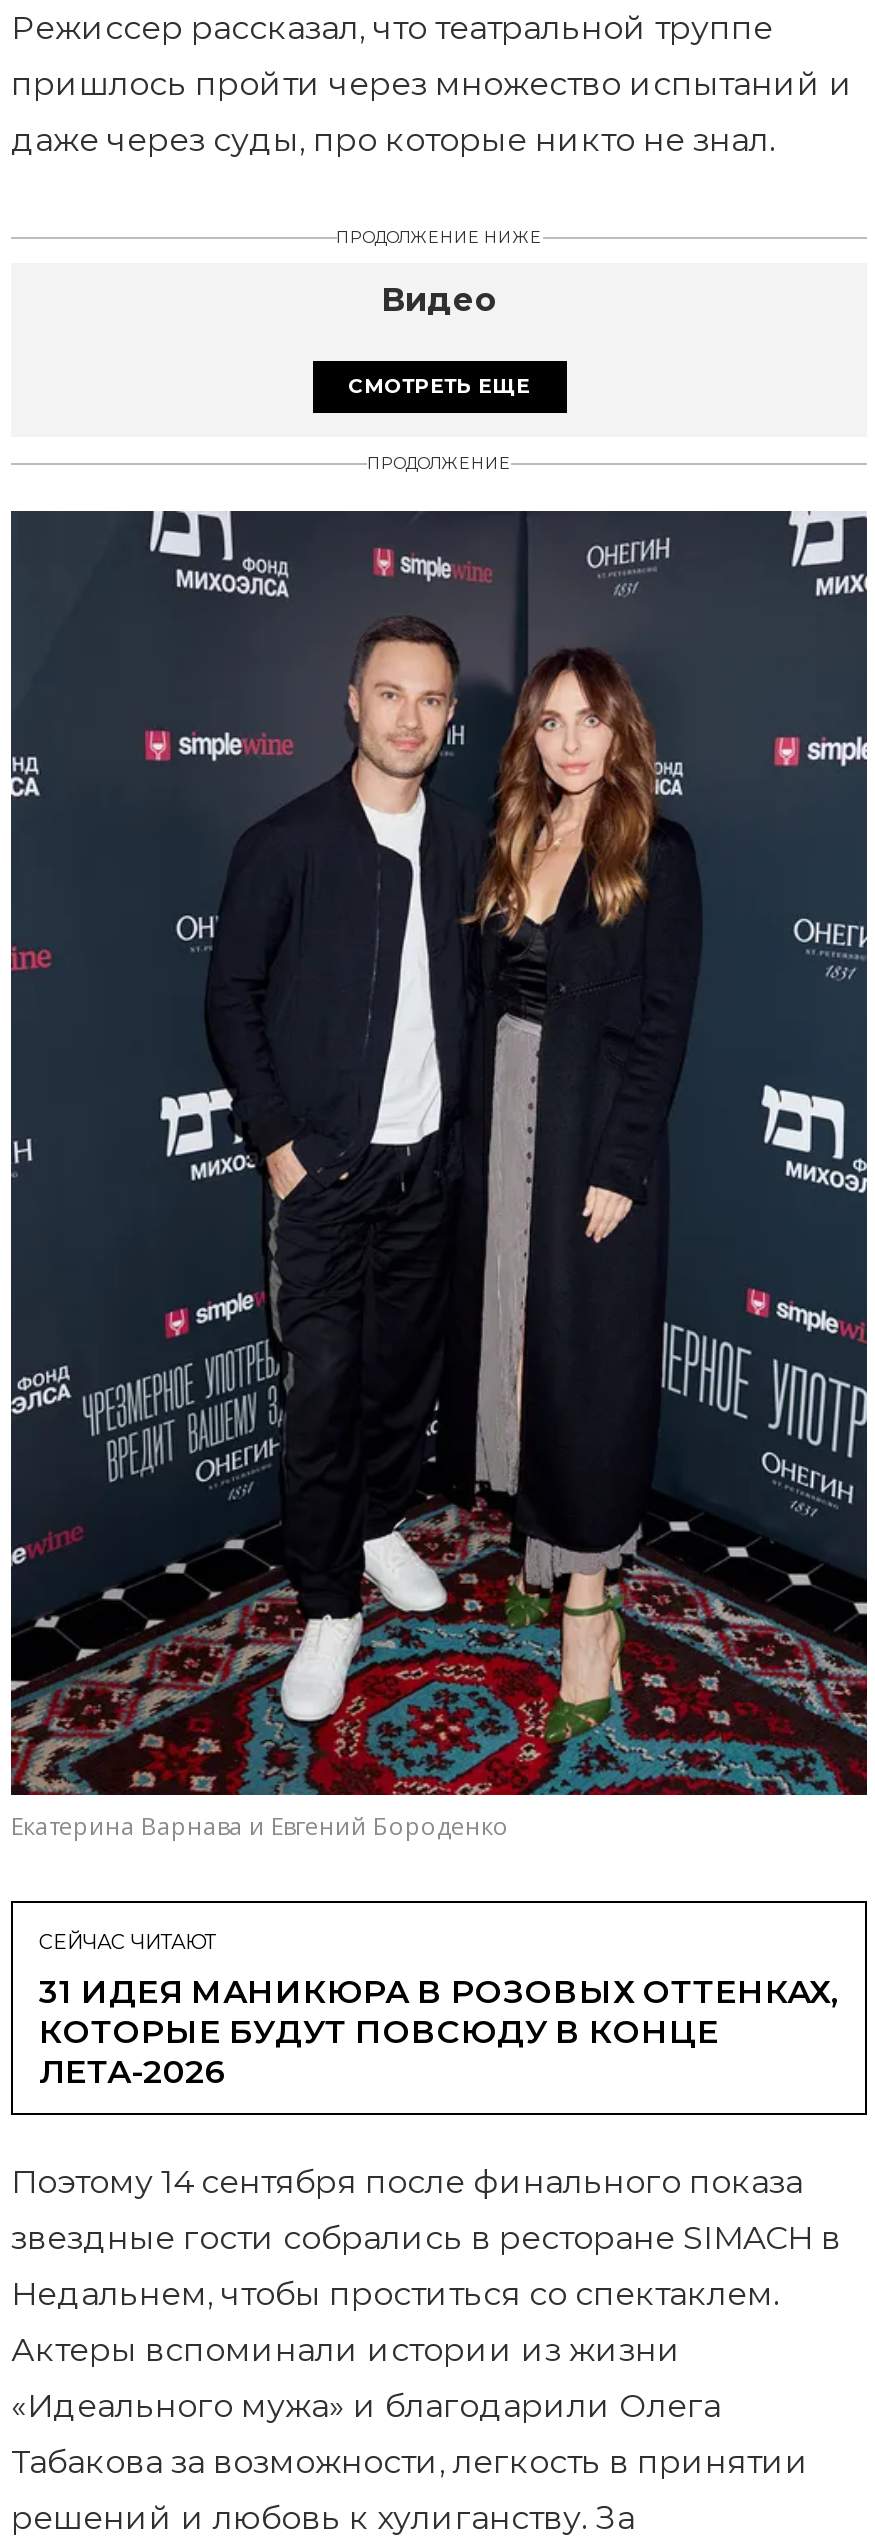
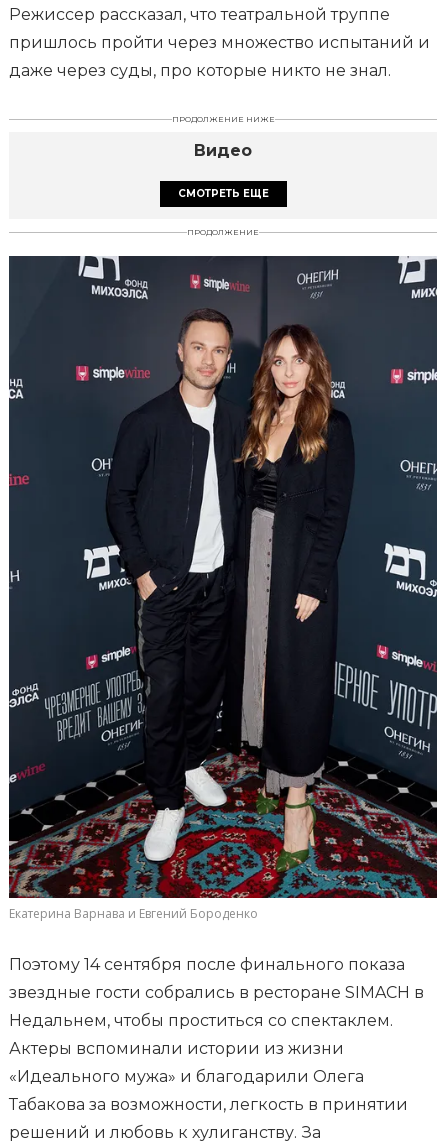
[39,1929,839,2091] СЕЙЧАС ЧИТАЮТ | 31 ИДЕЯ МАНИКЮРА В РОЗОВЫХ ОТТЕНКАХ, | КОТОРЫЕ БУДУТ ПОВСЮДУ В КОНЦЕ | ЛЕТА-2026 -> none

